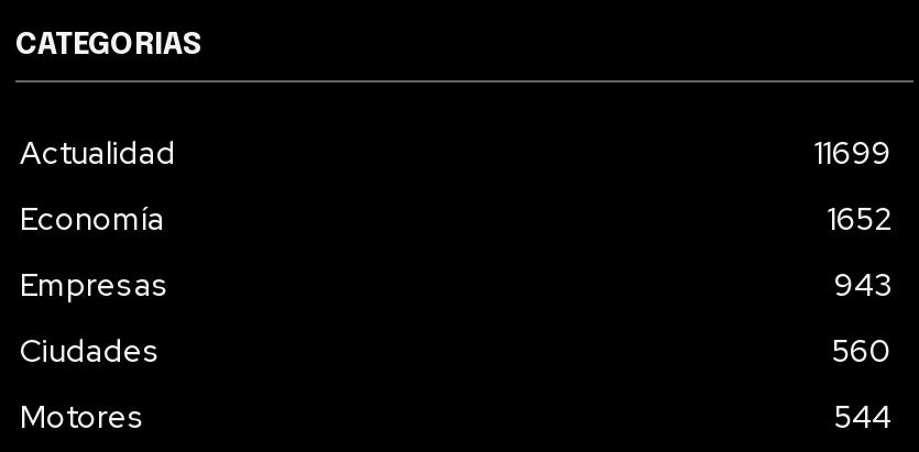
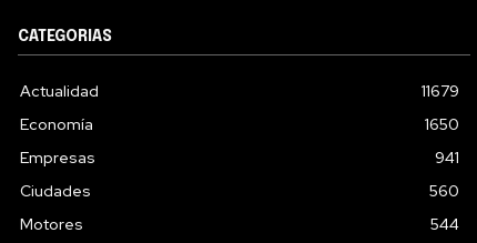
[814,134,891,174] 11699 -> [422,80,459,100] 11679
[828,200,891,240] 1652 -> [425,114,459,134] 1650
[834,266,891,306] 943 -> [435,147,459,167] 941

